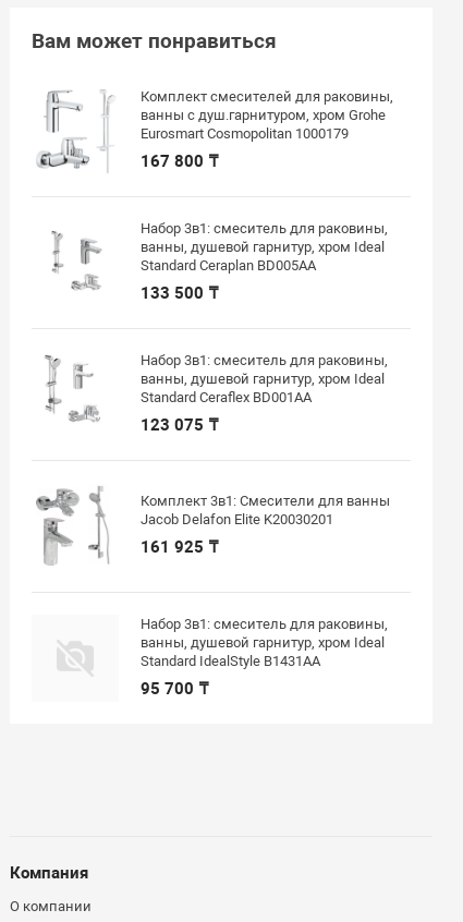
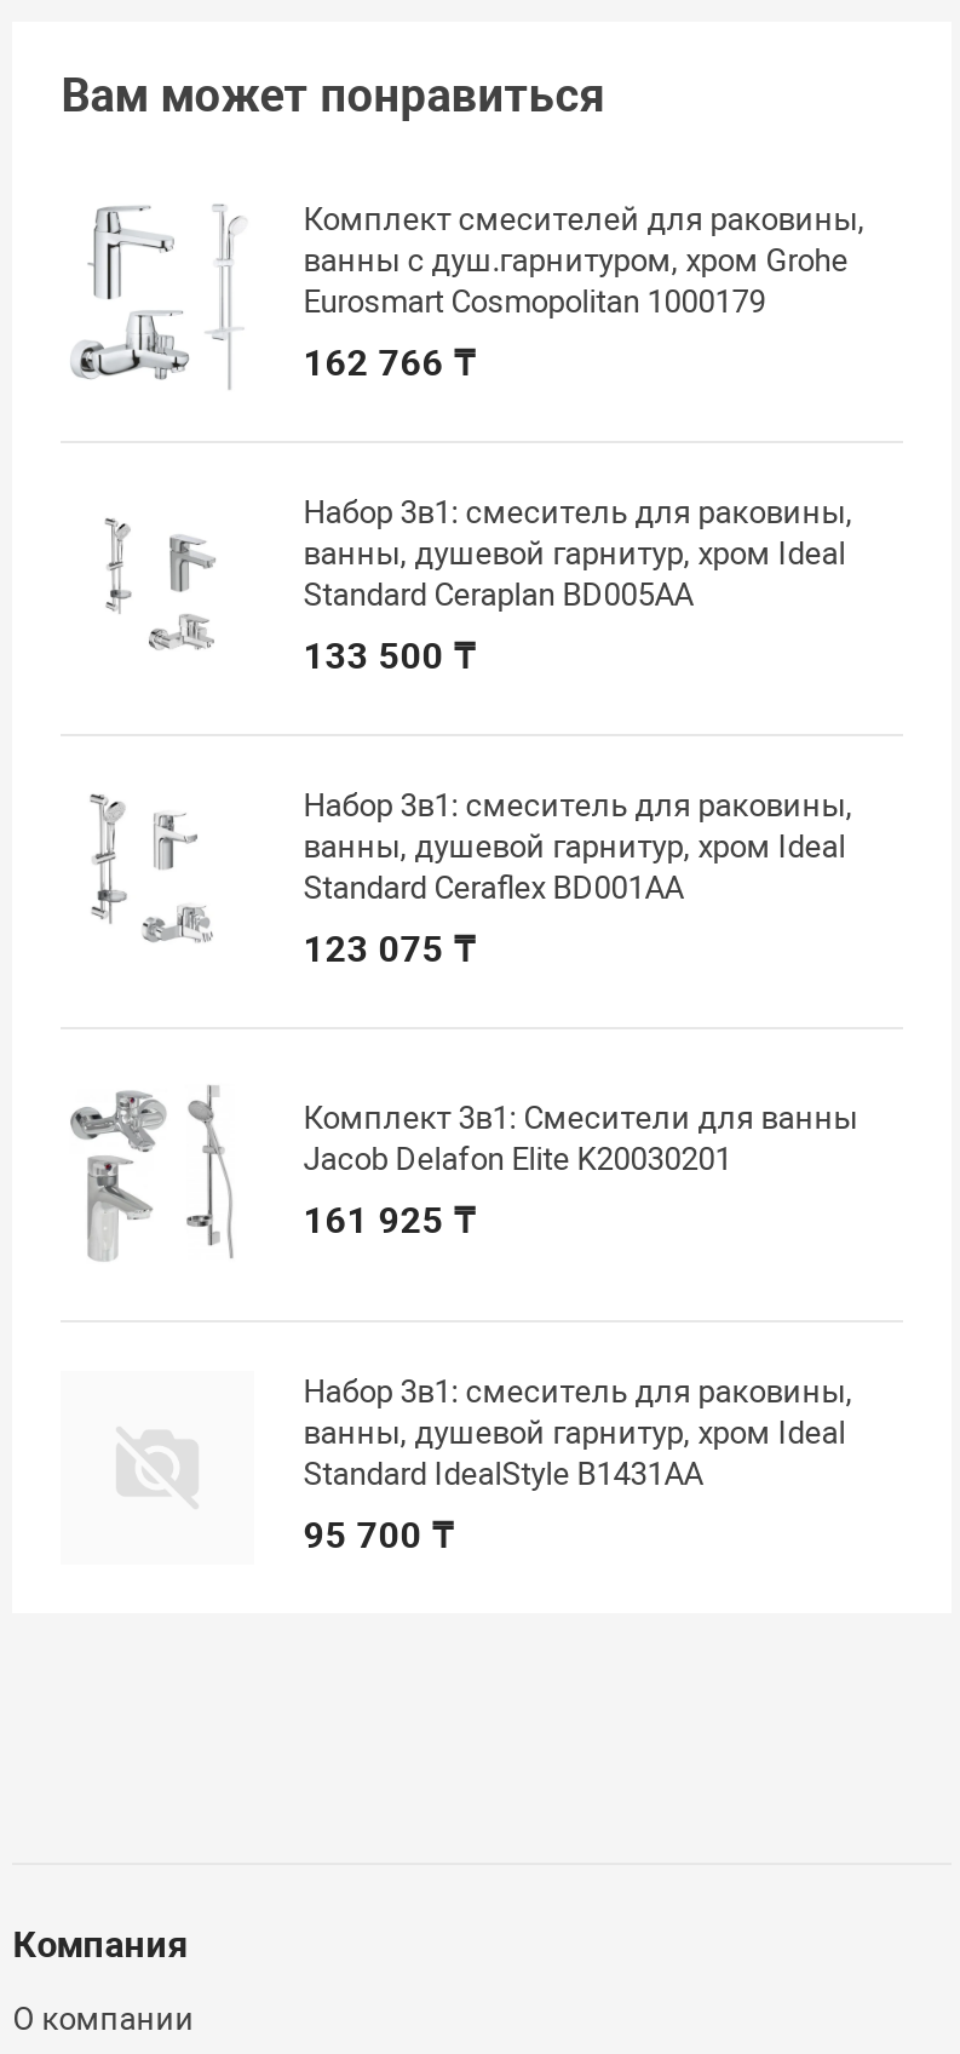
[141,151,219,171] 167 800 ₸ -> [303,341,477,385] 162 766 ₸

